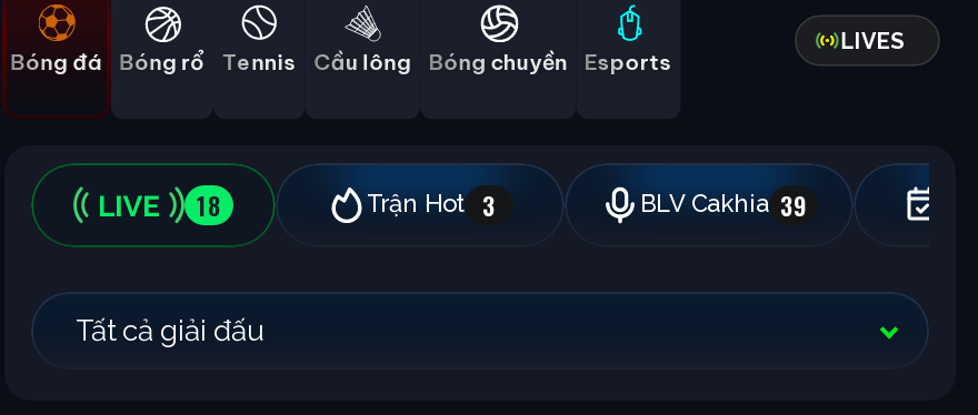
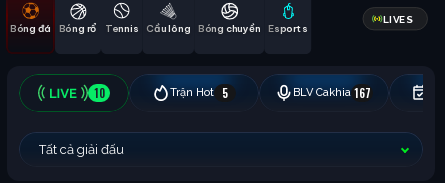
[197,186,221,222] 18 -> [93,84,104,100] 10
[367,186,496,222] Trận Hot 3 -> [170,84,228,100] Trận Hot 5
[640,186,807,222] BLV Cakhia 39 -> [293,84,370,100] BLV Cakhia 167

